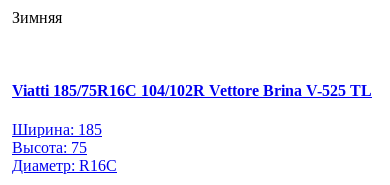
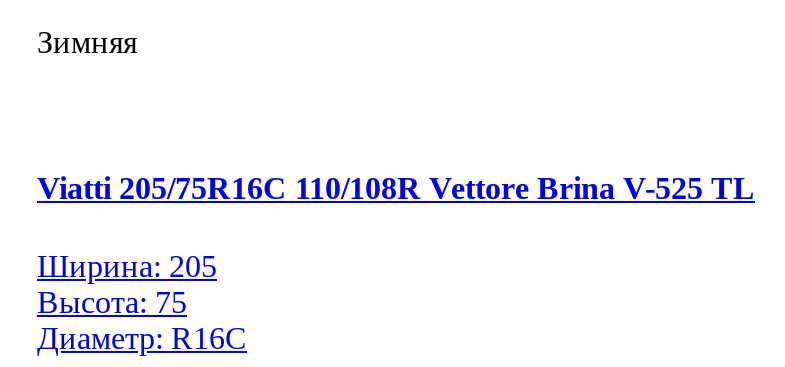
[12,82,372,99] Viatti 185/75R16C 104/102R Vettore Brina V-525 TL -> [37,171,755,205] Viatti 205/75R16C 110/108R Vettore Brina V-525 TL
[12,121,102,138] Ширина: 185 -> [37,249,217,283] Ширина: 205

